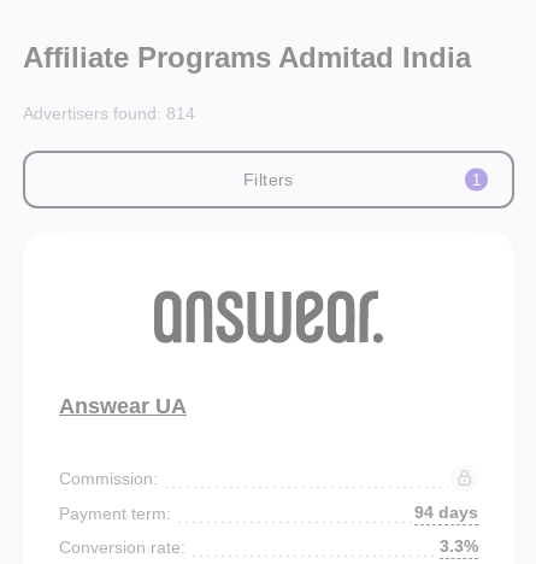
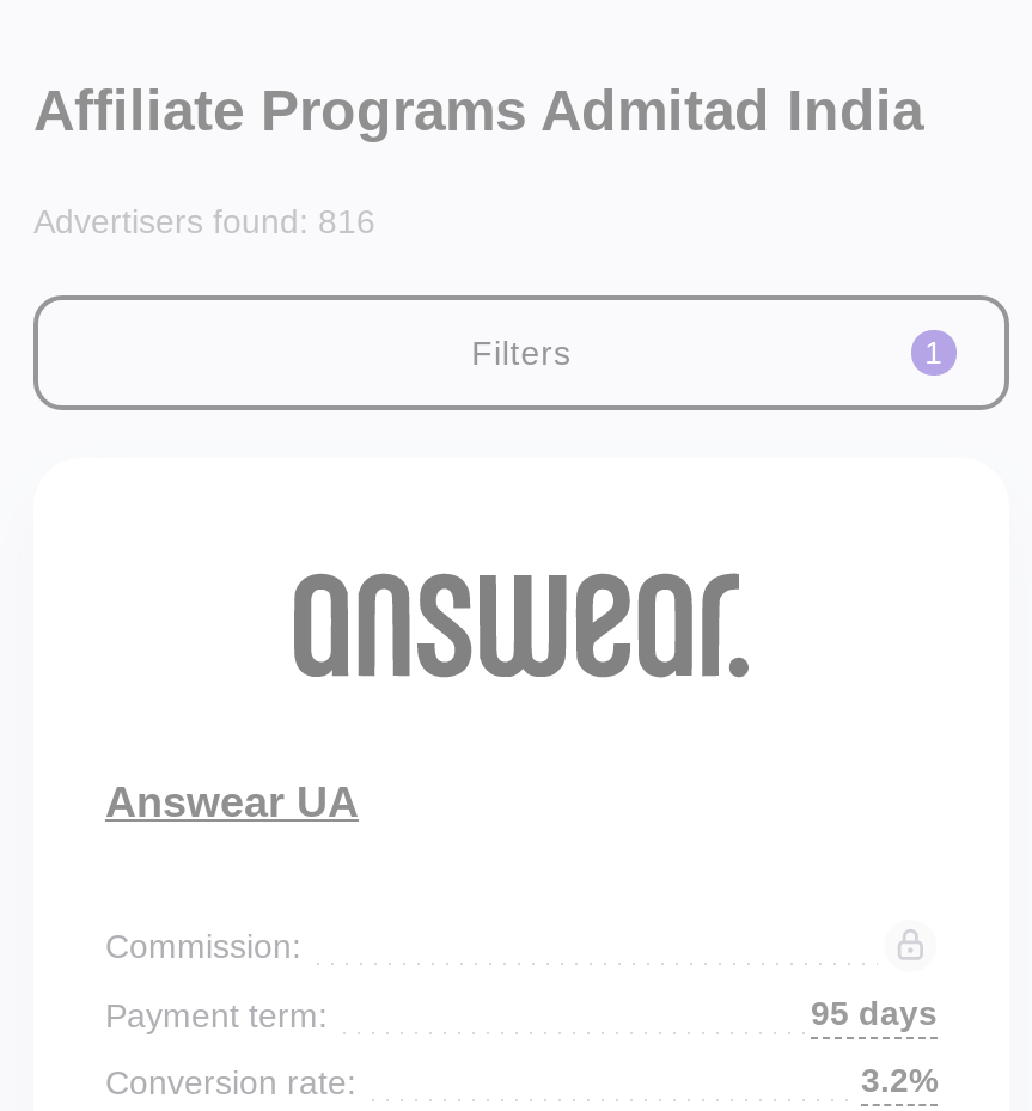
[23,104,195,123] Advertisers found: 814 -> [33,202,375,240] Advertisers found: 816
[414,503,478,522] 94 days -> [811,994,938,1032] 95 days
[440,536,478,556] 3.3% -> [861,1061,938,1099] 3.2%

